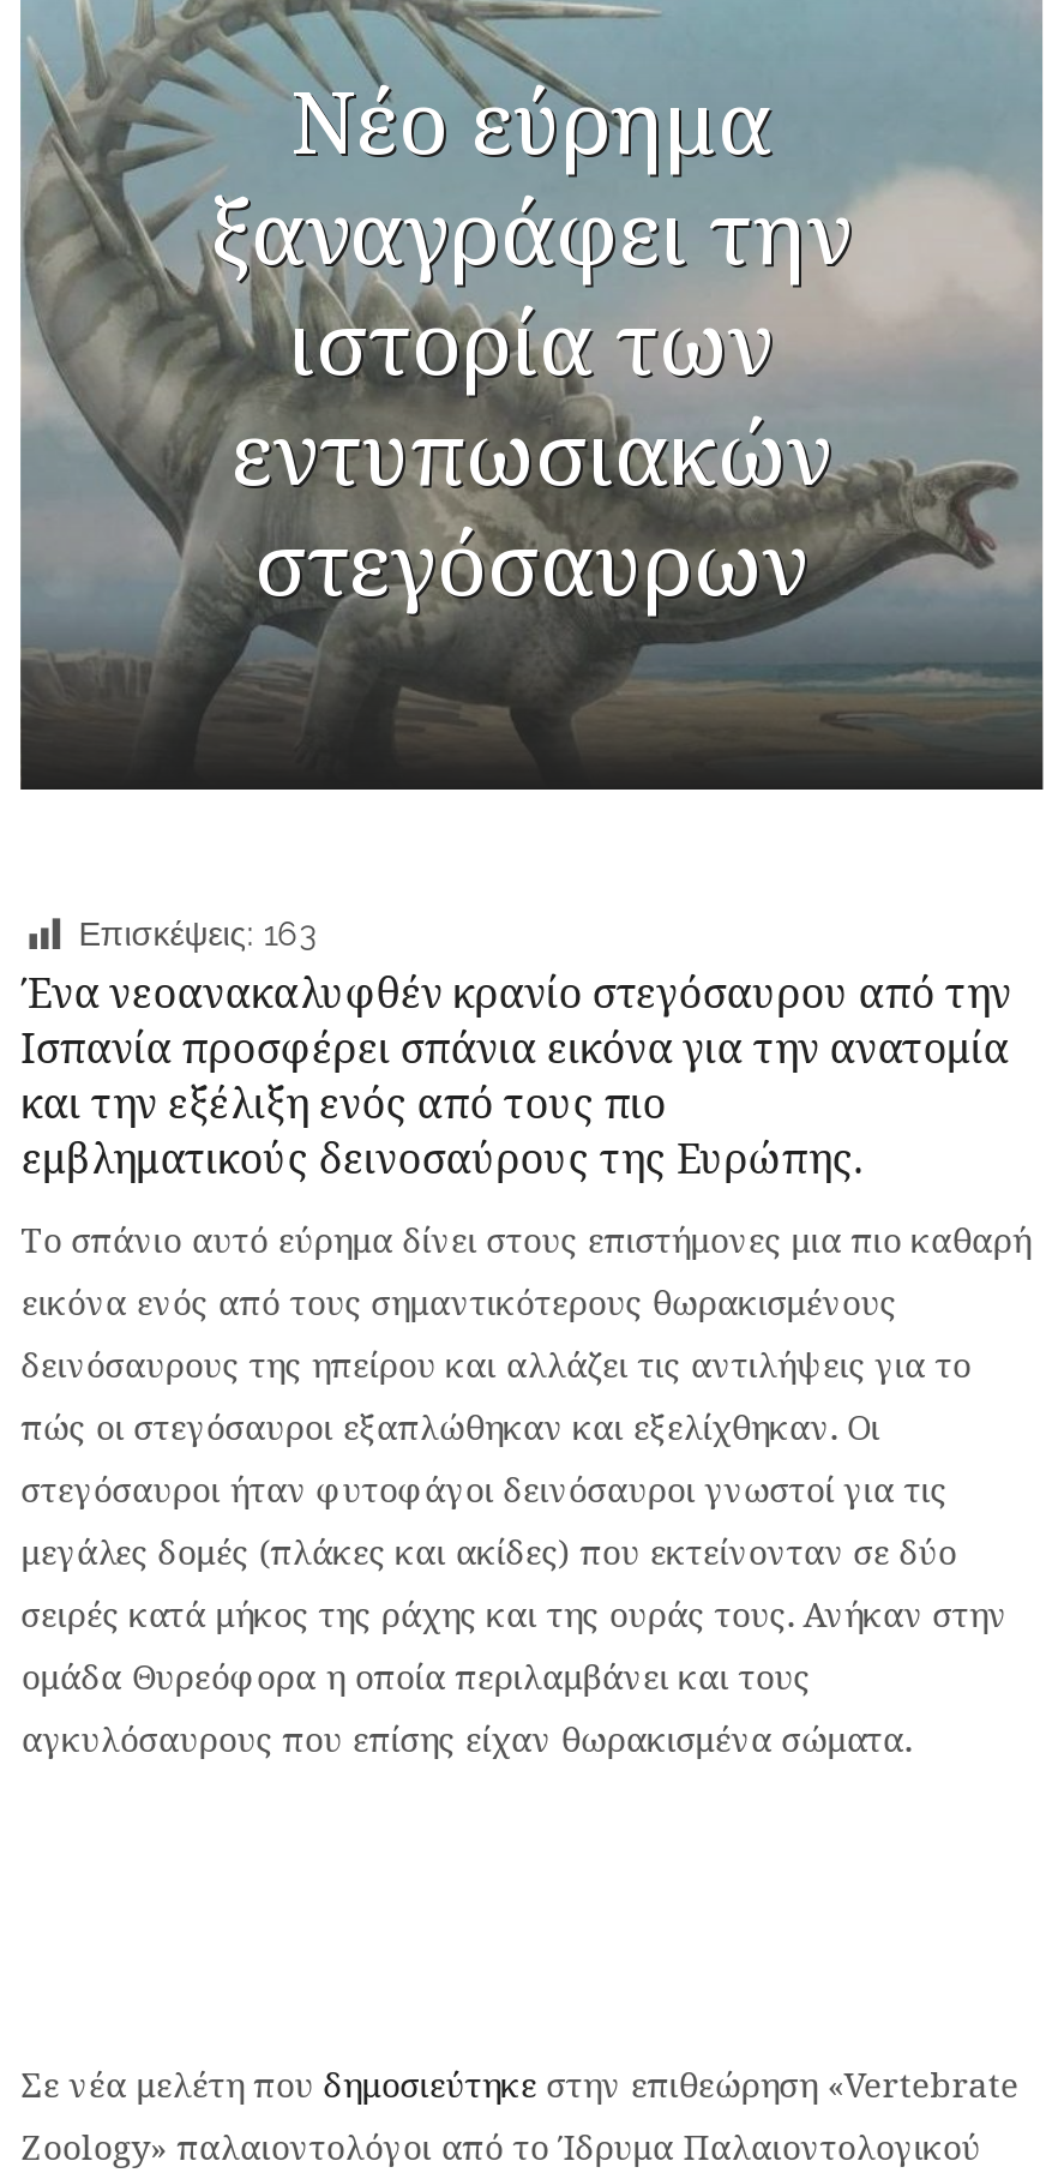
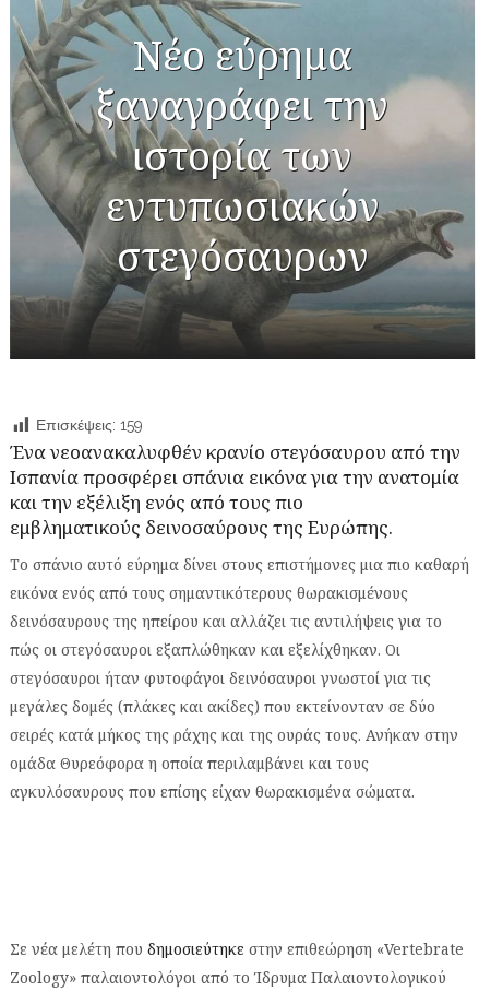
[78,915,318,953] Επισκέψεις: 163 -> [36,417,143,434] Επισκέψεις: 159

